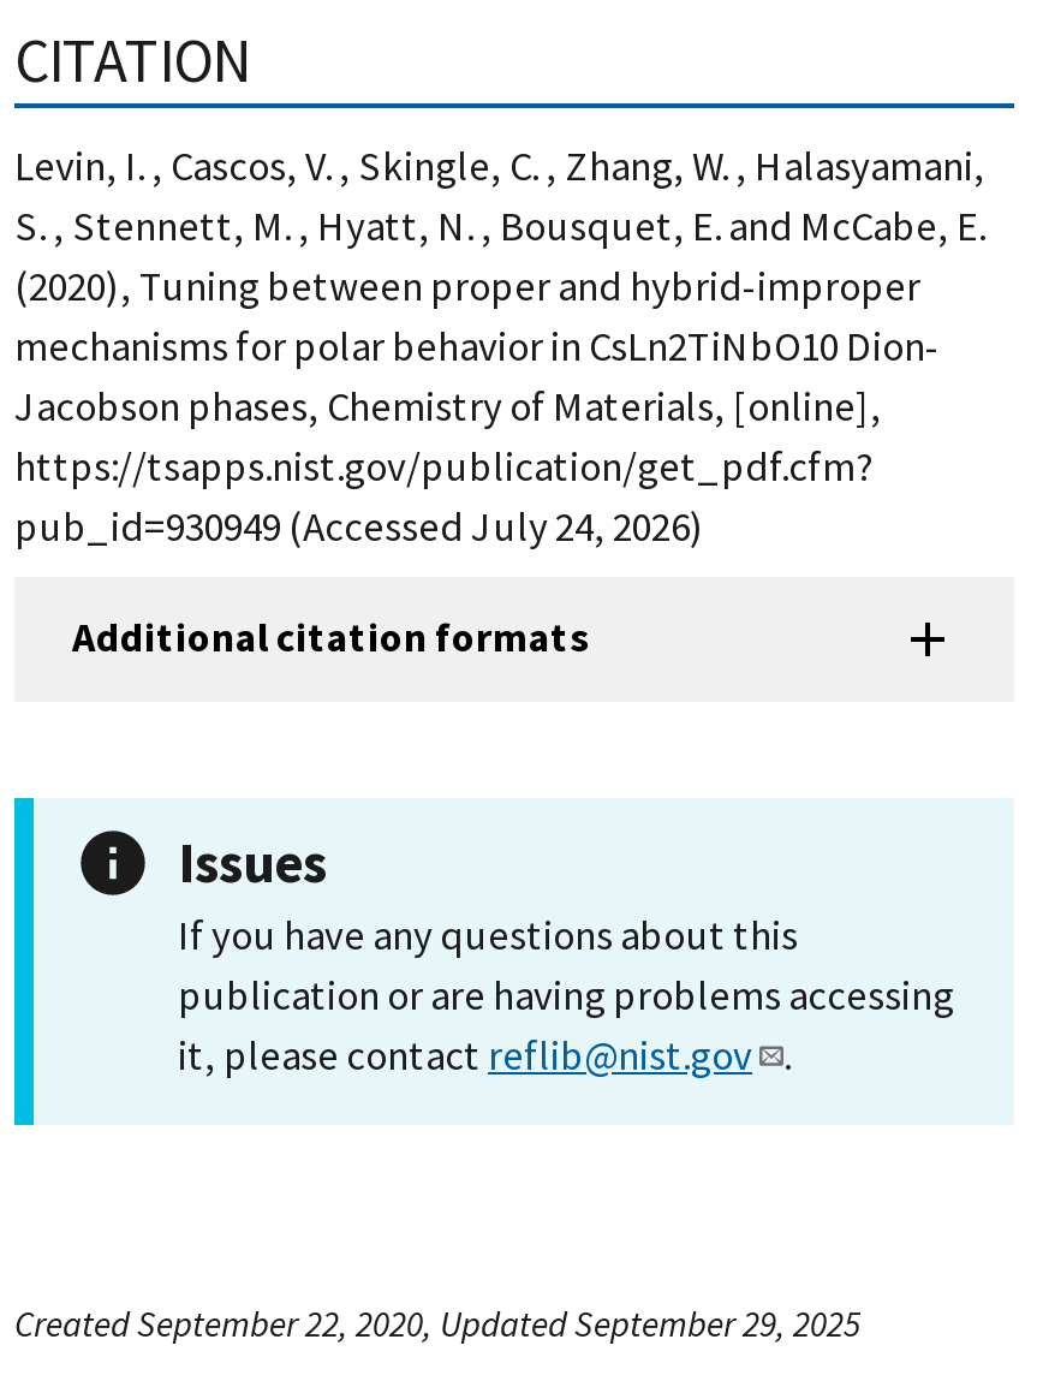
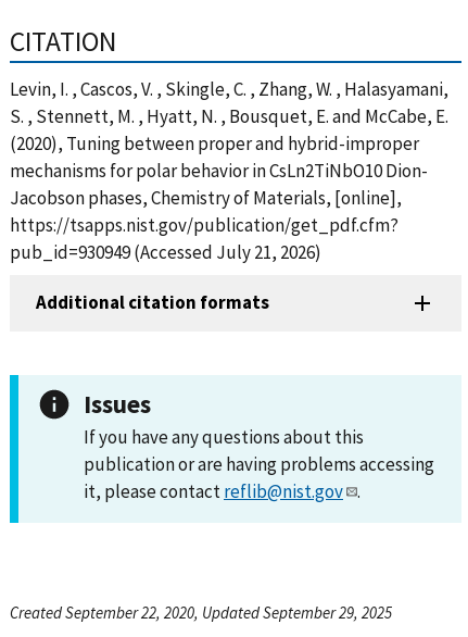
[14,500,704,553] pub_id=930949 (Accessed July 24, 2026) -> [10,240,321,264] pub_id=930949 (Accessed July 21, 2026)

